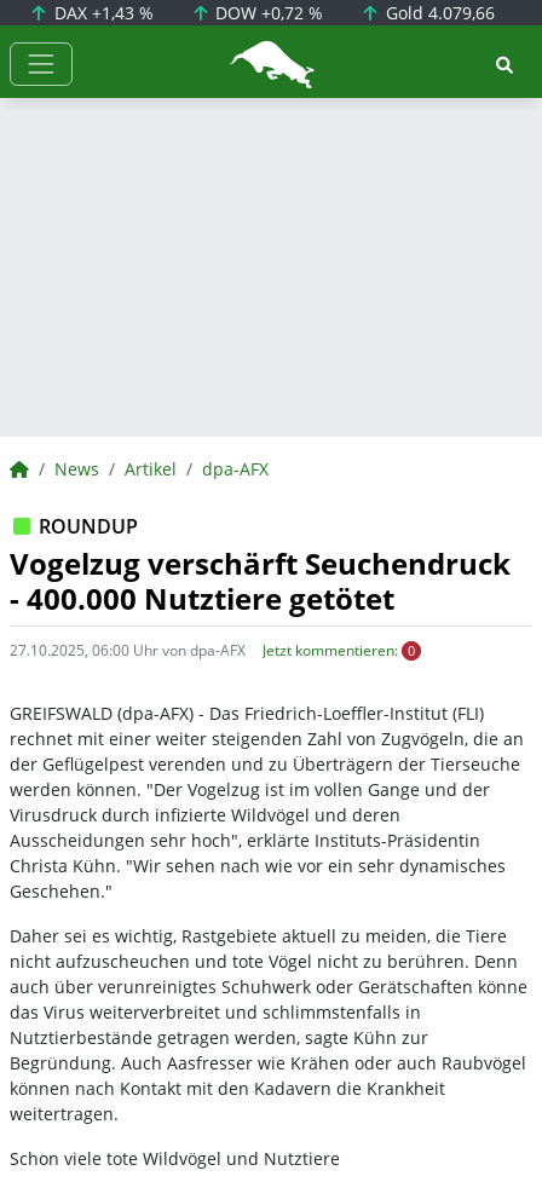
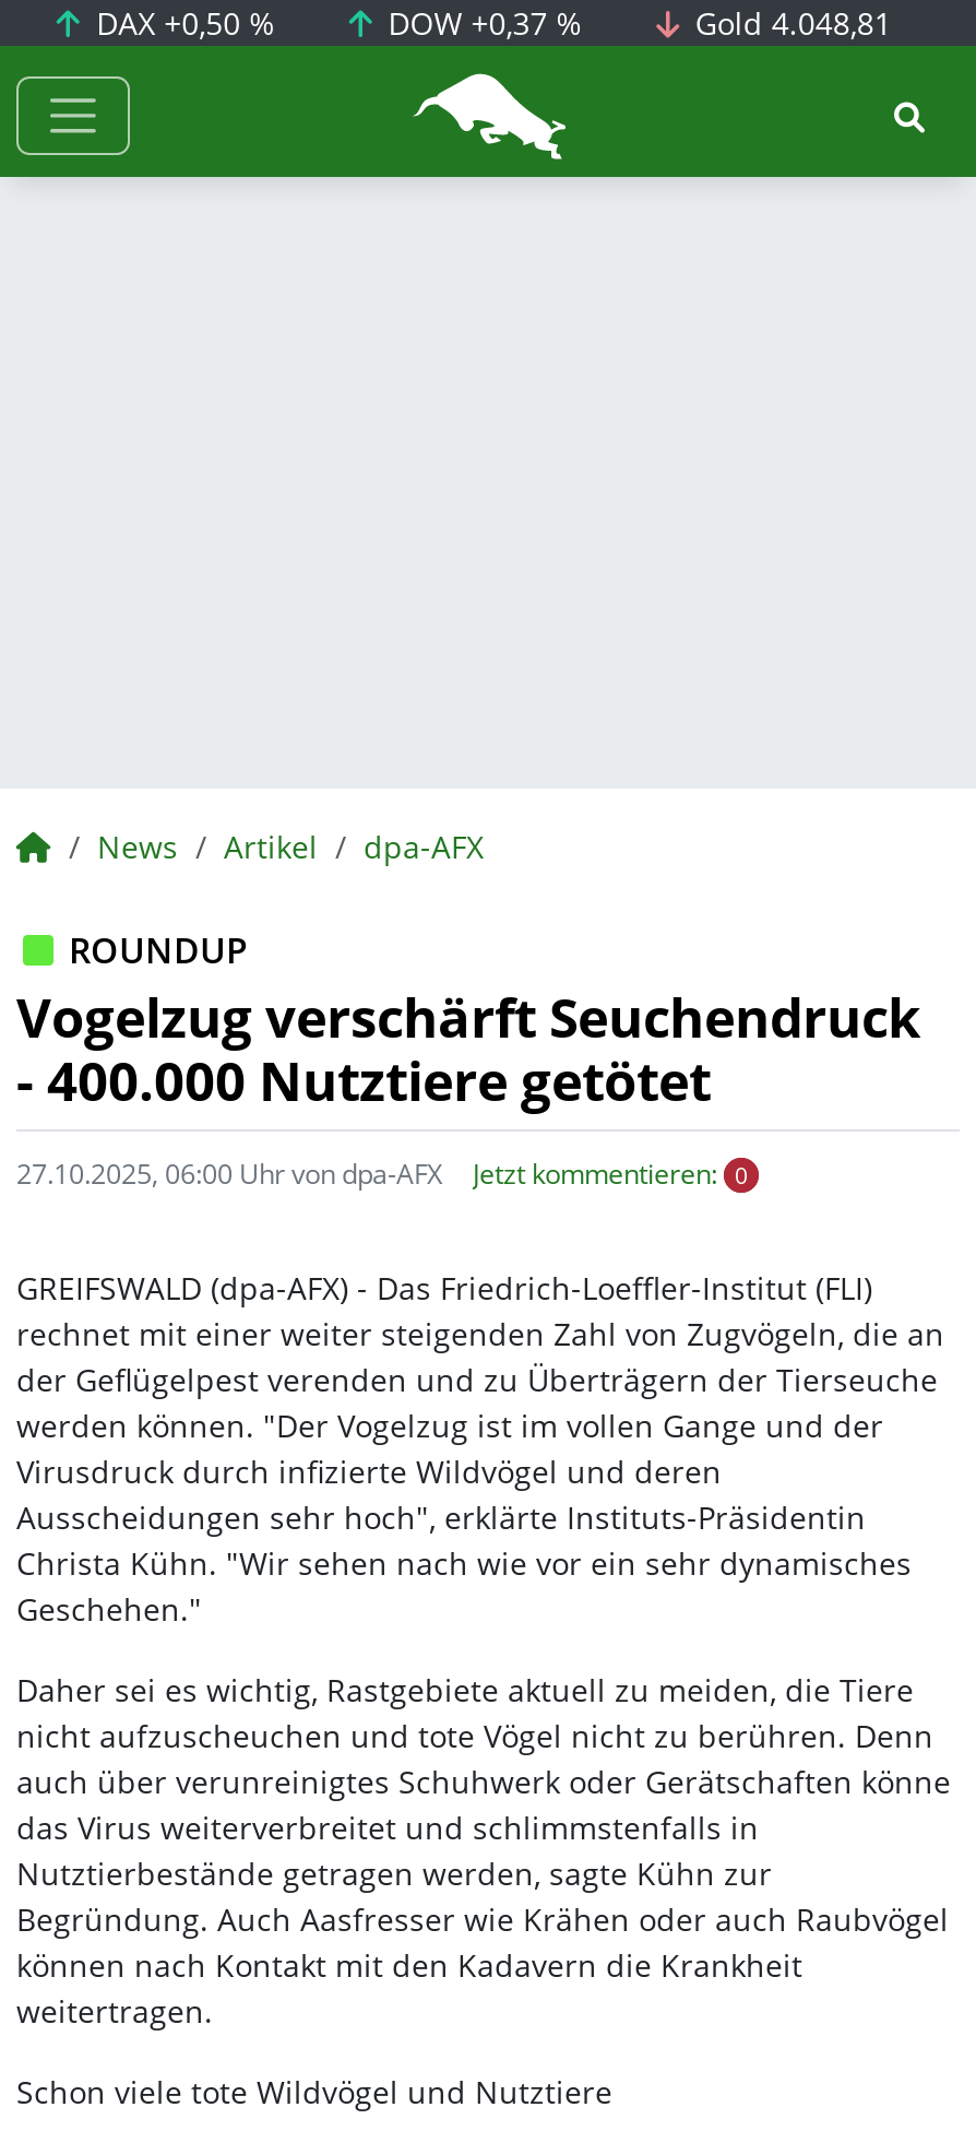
[49,1,153,24] DAX +1,43 % -> [88,2,275,44] DAX +0,50 %
[211,1,323,24] DOW +0,72 % -> [379,2,582,44] DOW +0,37 %
[381,1,495,24] Gold 4.079,66 -> [686,2,892,44] Gold 4.048,81

